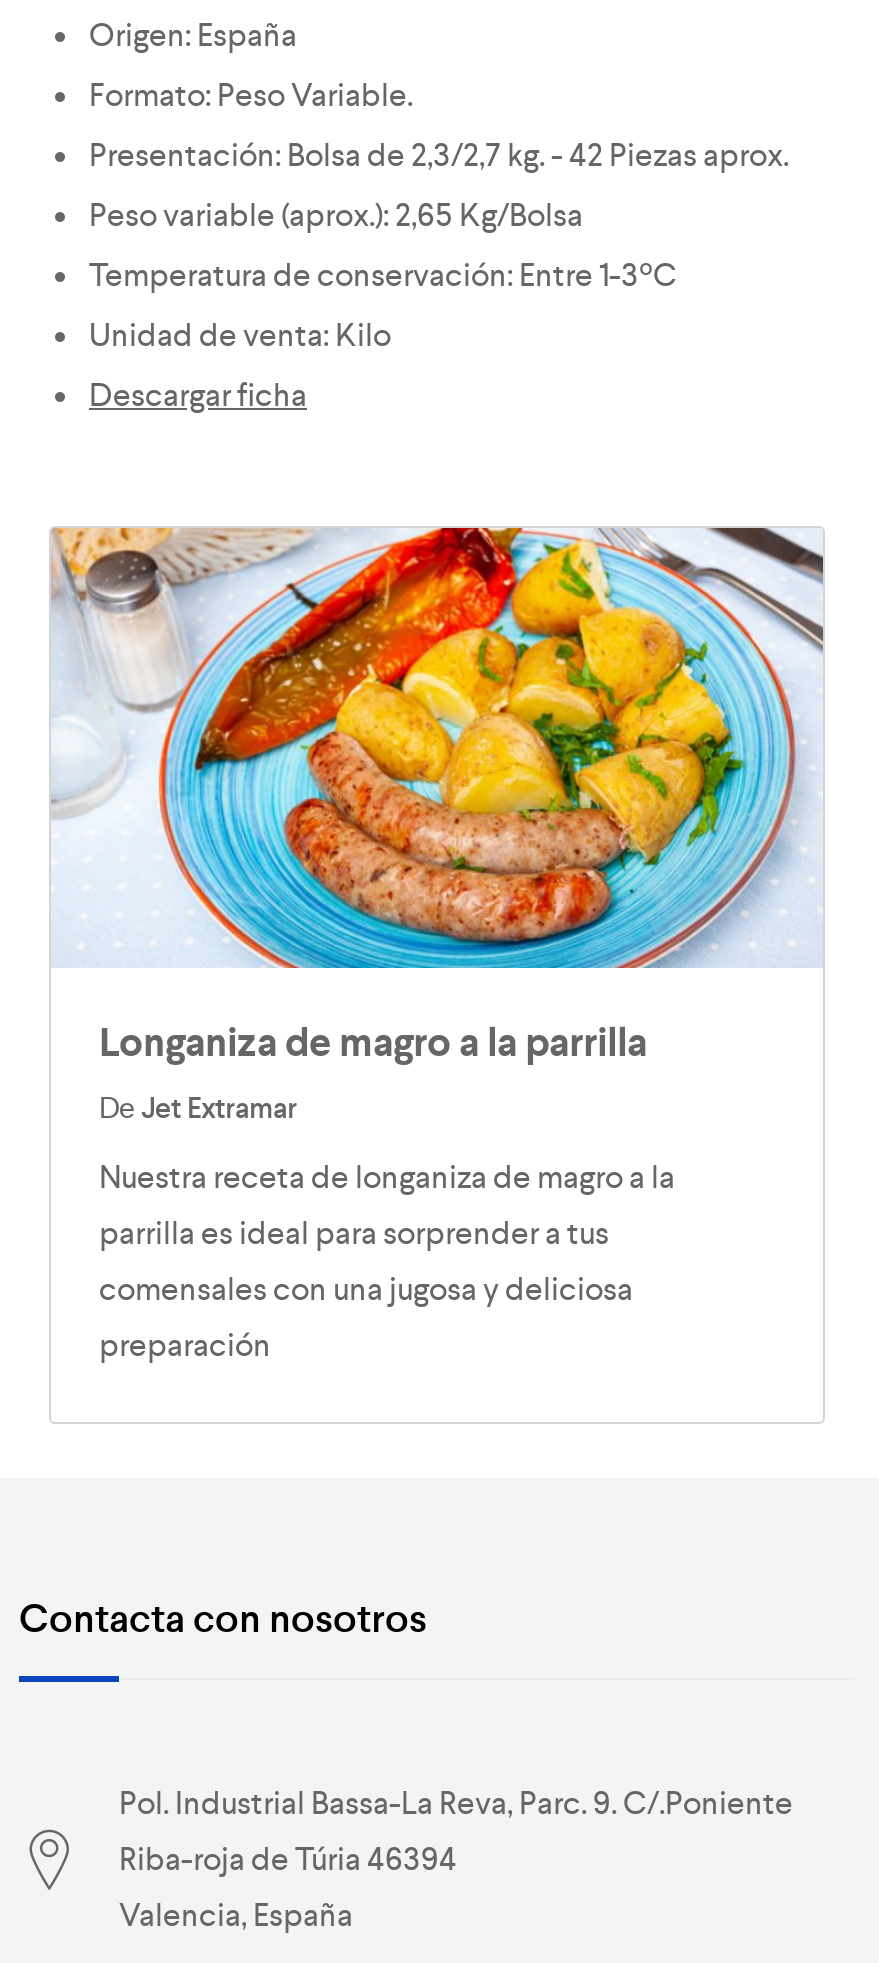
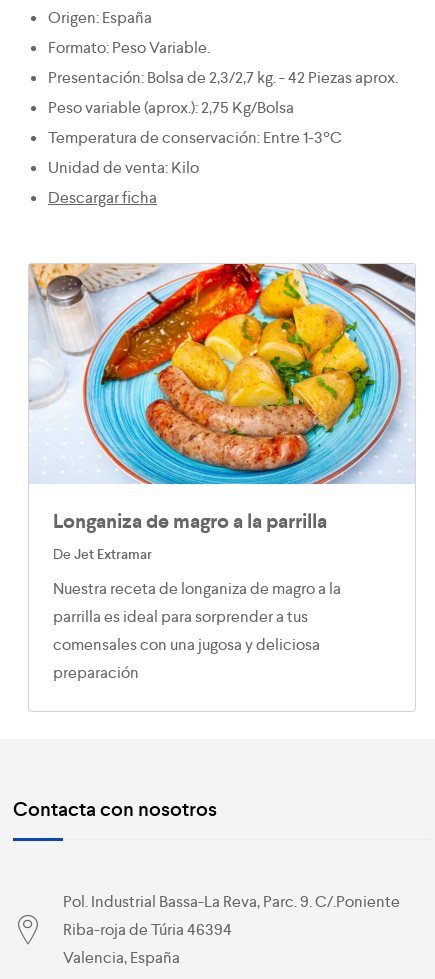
[89,193,583,235] Peso variable (aprox.): 2,65 Kg/Bolsa -> [48,97,294,118] Peso variable (aprox.): 2,75 Kg/Bolsa

